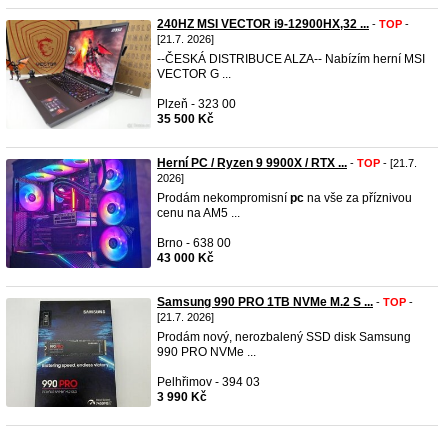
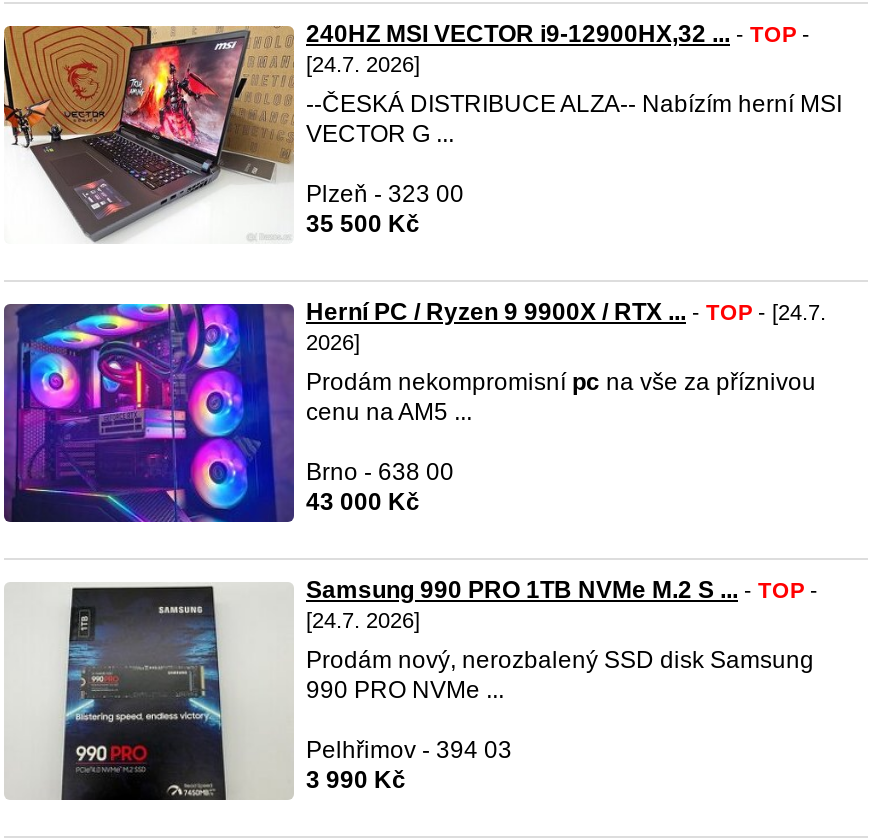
[157,33,214,45] [21.7. 2026] -> [306,52,420,76] [24.7. 2026]
[157,156,417,170] Herní PC / Ryzen 9 9900X / RTX ... - TOP - [21.7. -> [306,298,826,326] Herní PC / Ryzen 9 9900X / RTX ... - TOP - [24.7.
[157,311,214,323] [21.7. 2026] -> [306,608,420,632] [24.7. 2026]

